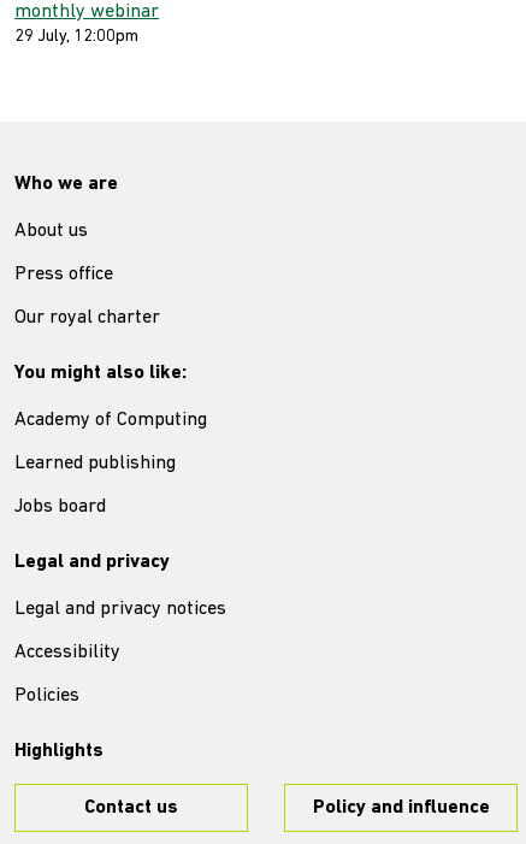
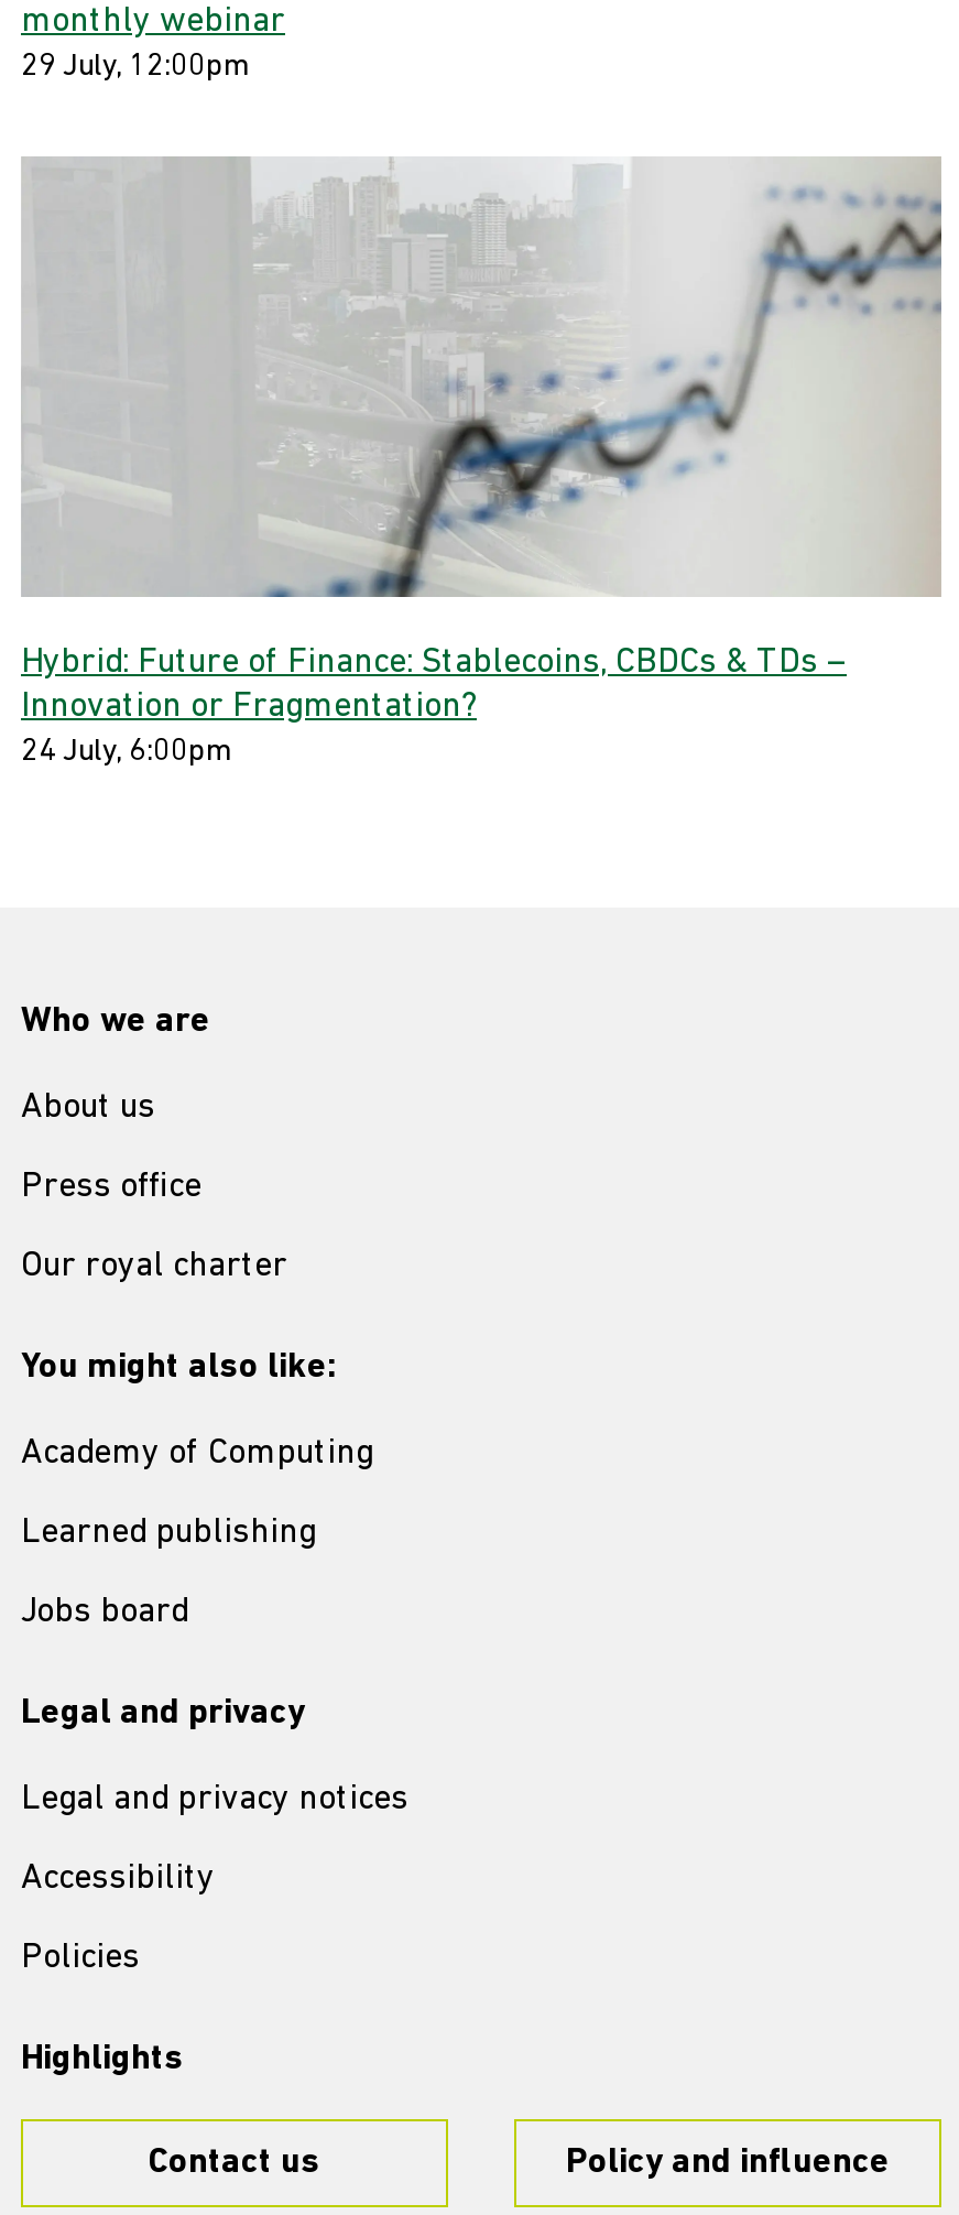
none -> [21,154,944,769] [image] | Hybrid: Future of Finance: Stablecoins, CBDCs & TDs – | Innovation or Fragmentation? | 24 July, 6:00pm

